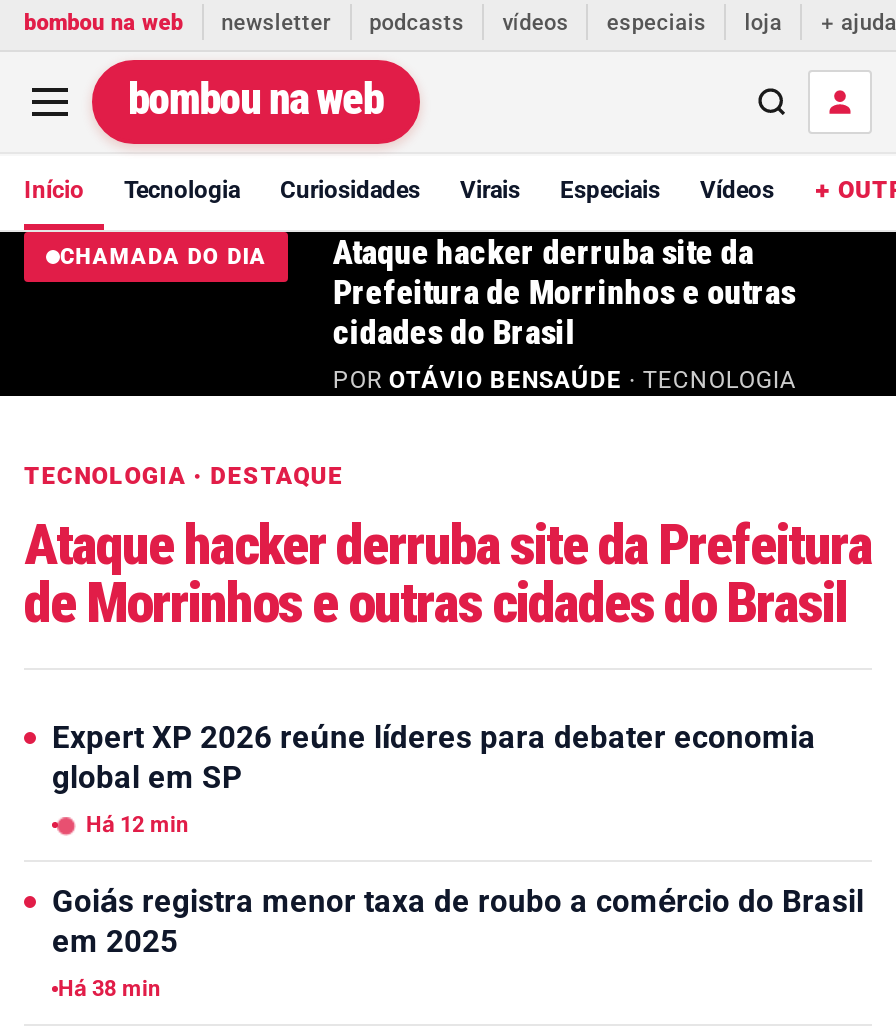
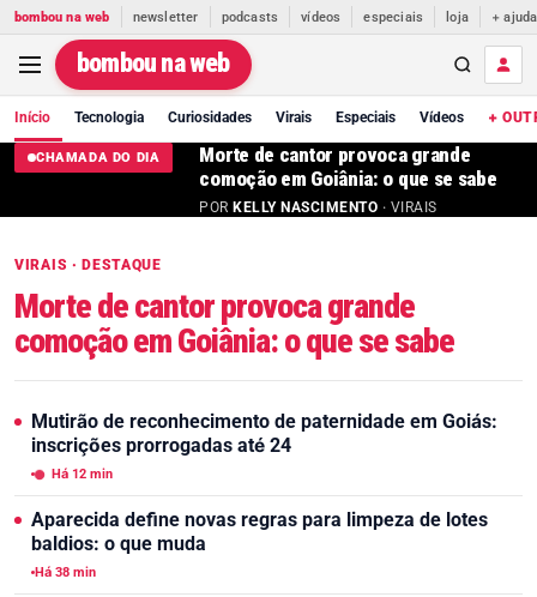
[333,232,797,394] Ataque hacker derruba site da | Prefeitura de Morrinhos e outras | cidades do Brasil | POR OTÁVIO BENSAÚDE · TECNOLOGIA -> [199,143,497,216] Morte de cantor provoca grande | comoção em Goiânia: o que se sabe | POR KELLY NASCIMENTO · VIRAIS
[24,462,872,636] TECNOLOGIA · DESTAQUE | Ataque hacker derruba site da Prefeitura | de Morrinhos e outras cidades do Brasil -> [14,257,454,361] VIRAIS · DESTAQUE | Morte de cantor provoca grande | comoção em Goiânia: o que se sabe
[52,720,816,796] Expert XP 2026 reúne líderes para debater economia | global em SP -> [31,411,497,457] Mutirão de reconhecimento de paternidade em Goiás: | inscrições prorrogadas até 24
[52,884,864,960] Goiás registra menor taxa de roubo a comércio do Brasil | em 2025 -> [31,509,488,555] Aparecida define novas regras para limpeza de lotes | baldios: o que muda

